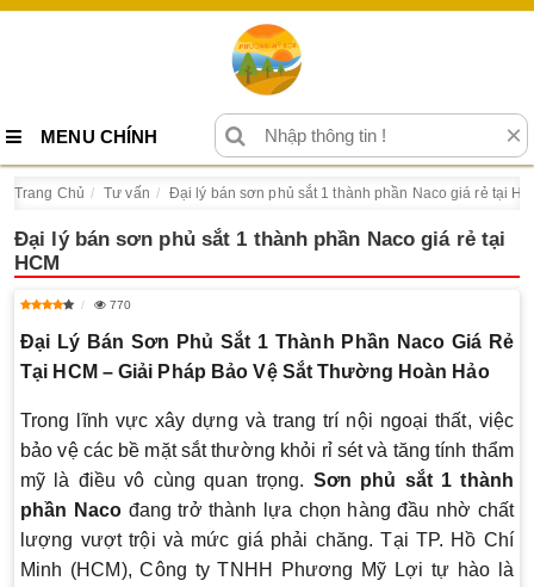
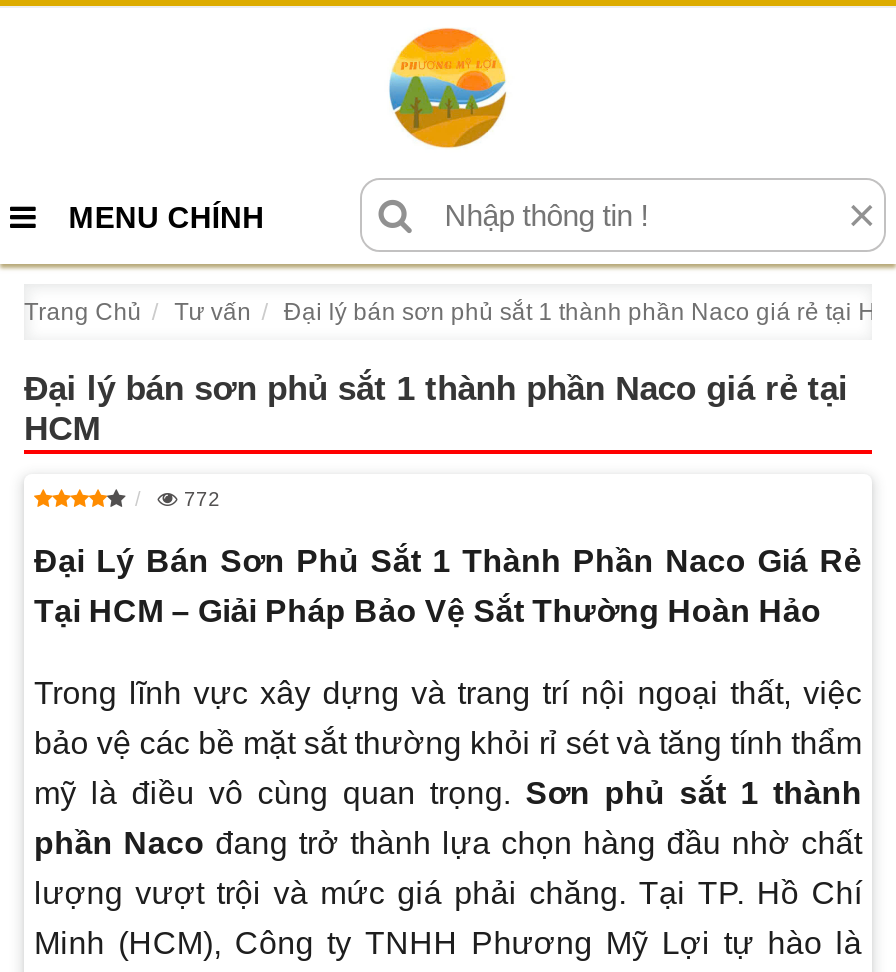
[106,298,131,311] 770 -> [178,488,221,510] 772

